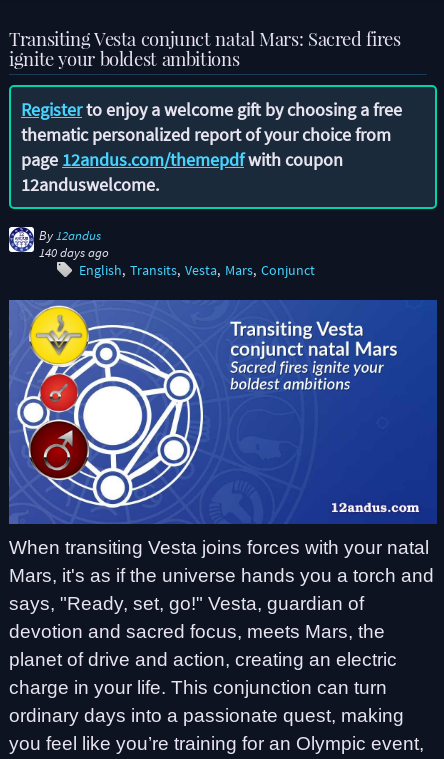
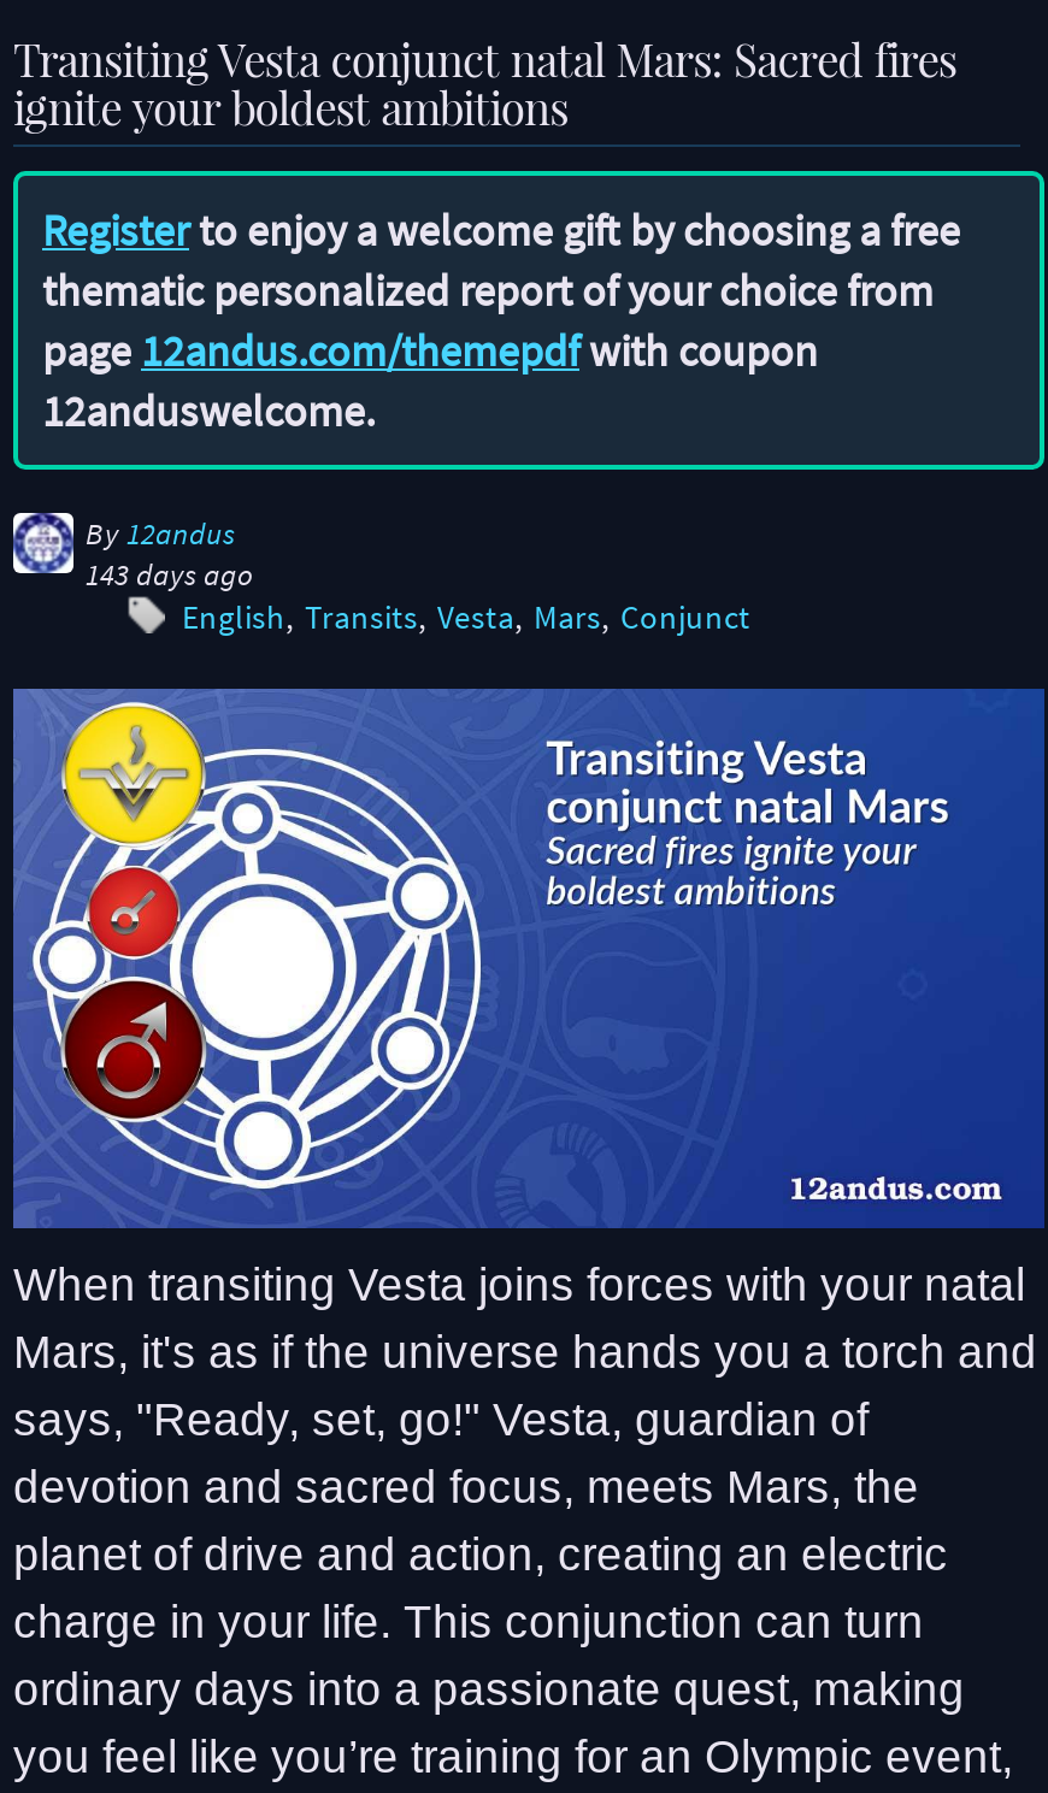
[39,245,109,260] 140 days ago -> [86,556,254,592] 143 days ago

